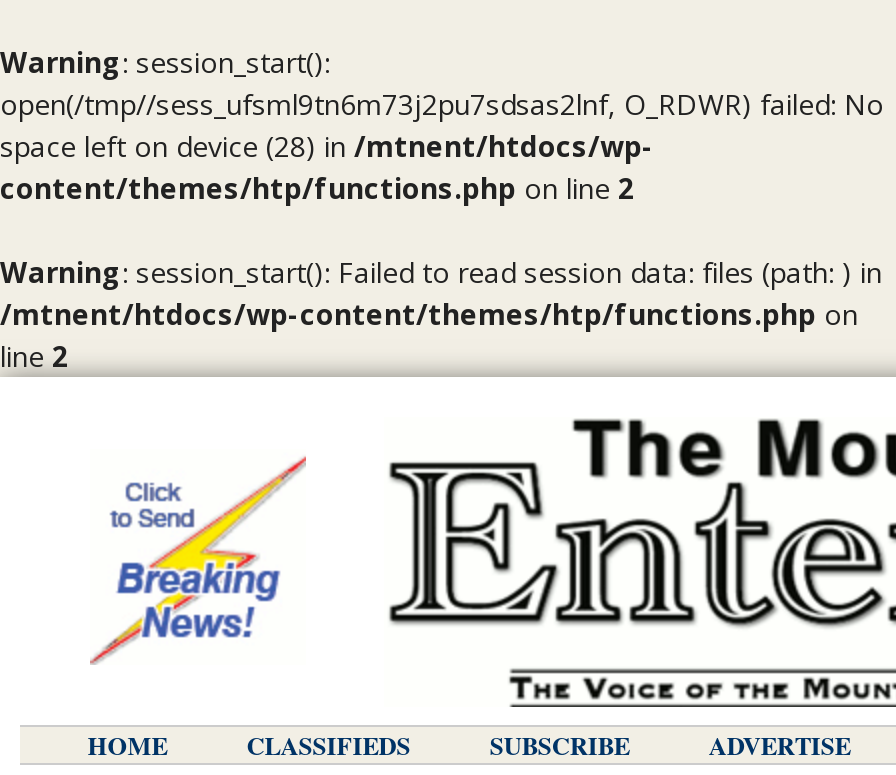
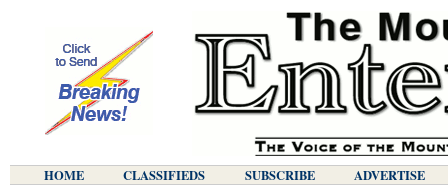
[0,43,884,375] Warning: session_start(): | open(/tmp//sess_ufsml9tn6m73j2pu7sdsas2lnf, O_RDWR) failed: No | space left on device (28) in /mtnent/htdocs/wp- | content/themes/htp/functions.php on line 2 | Warning: session_start(): Failed to read session data: files (path: ) in | /mtnent/htdocs/wp-content/themes/htp/functions.php on | line 2 -> none

